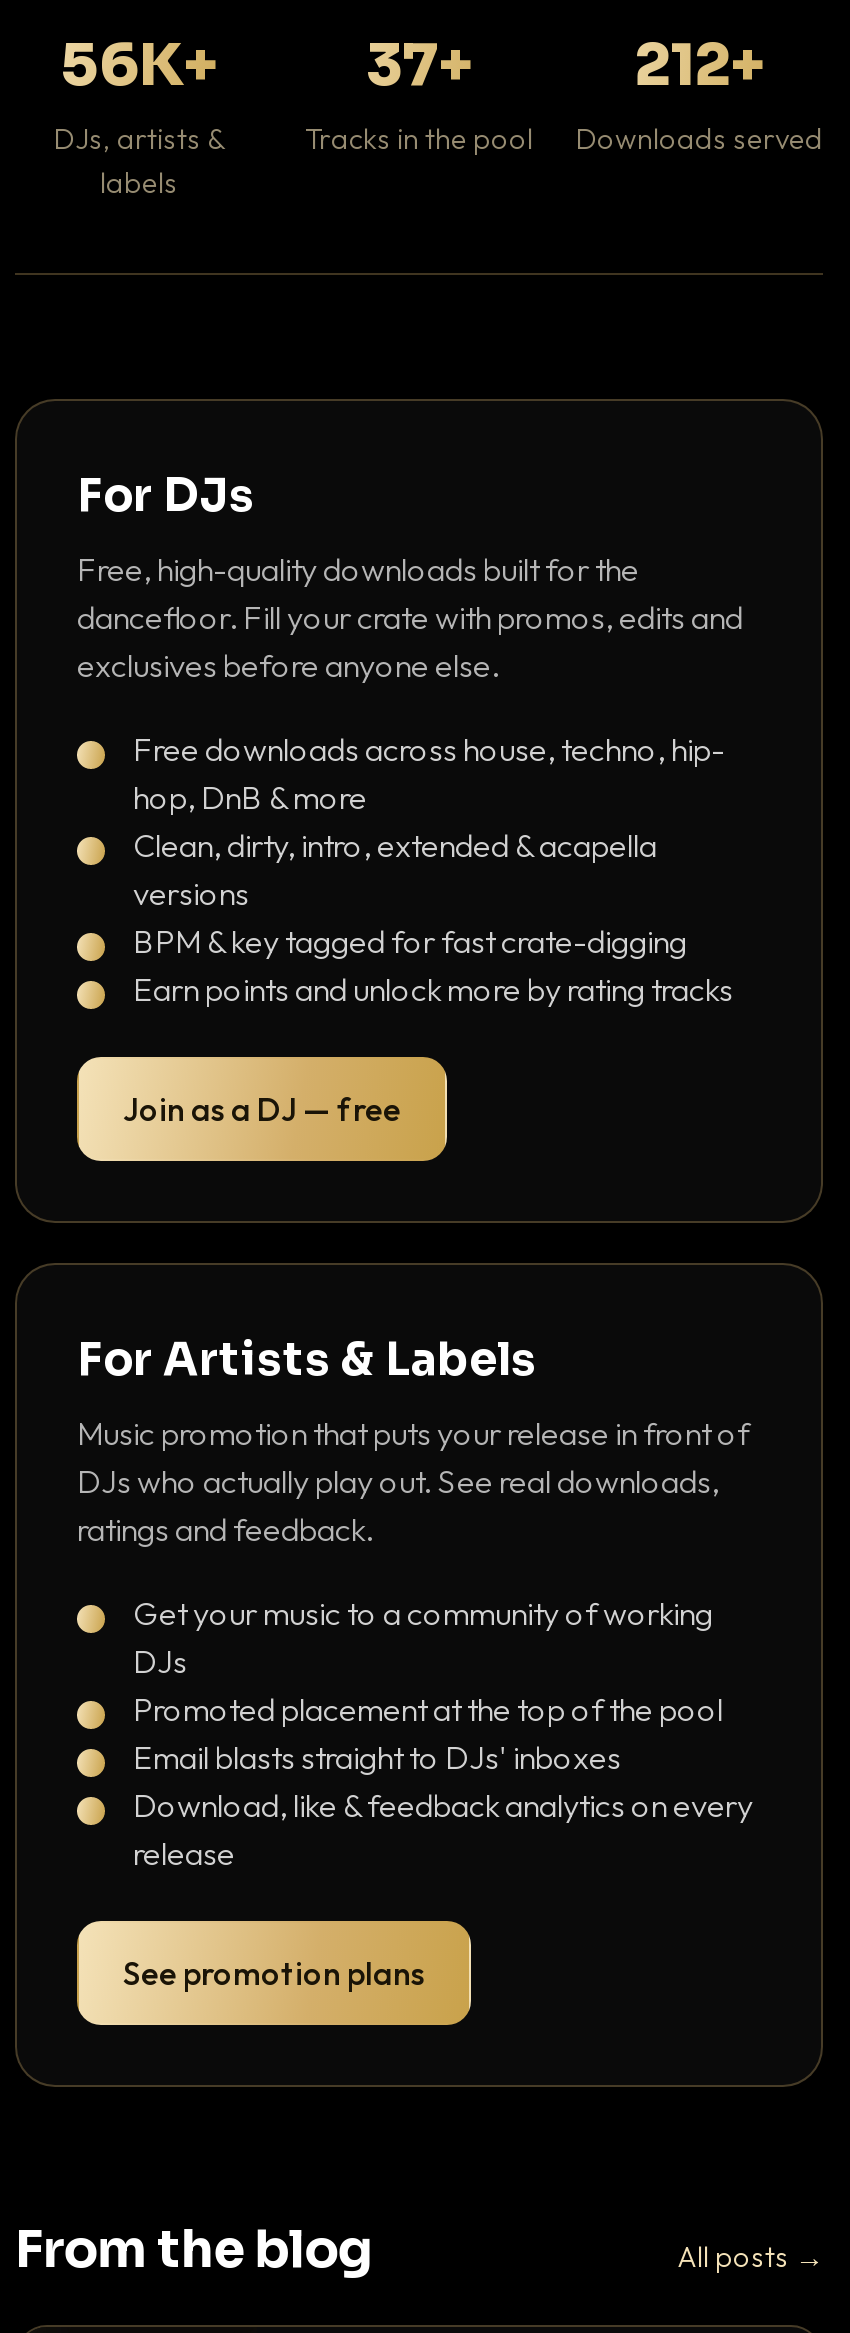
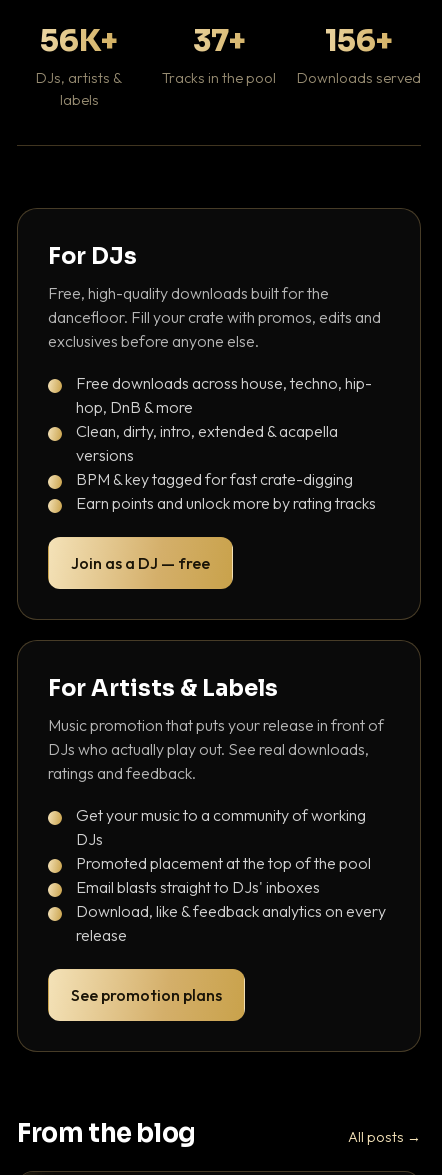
[634,29,764,101] 212+ -> [325,23,393,59] 156+

